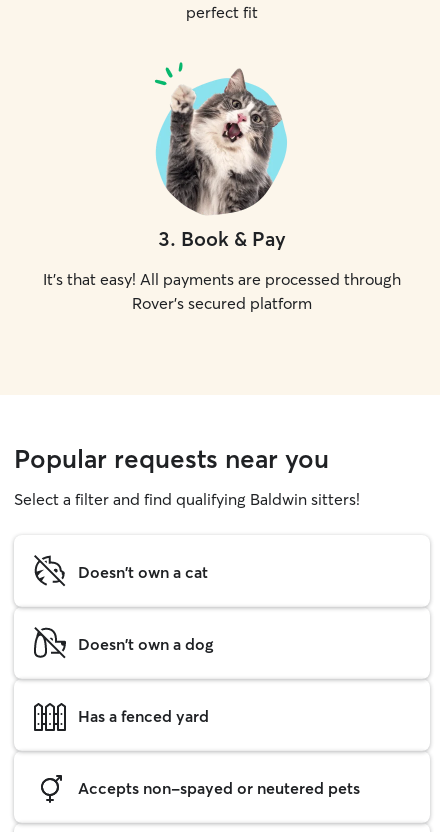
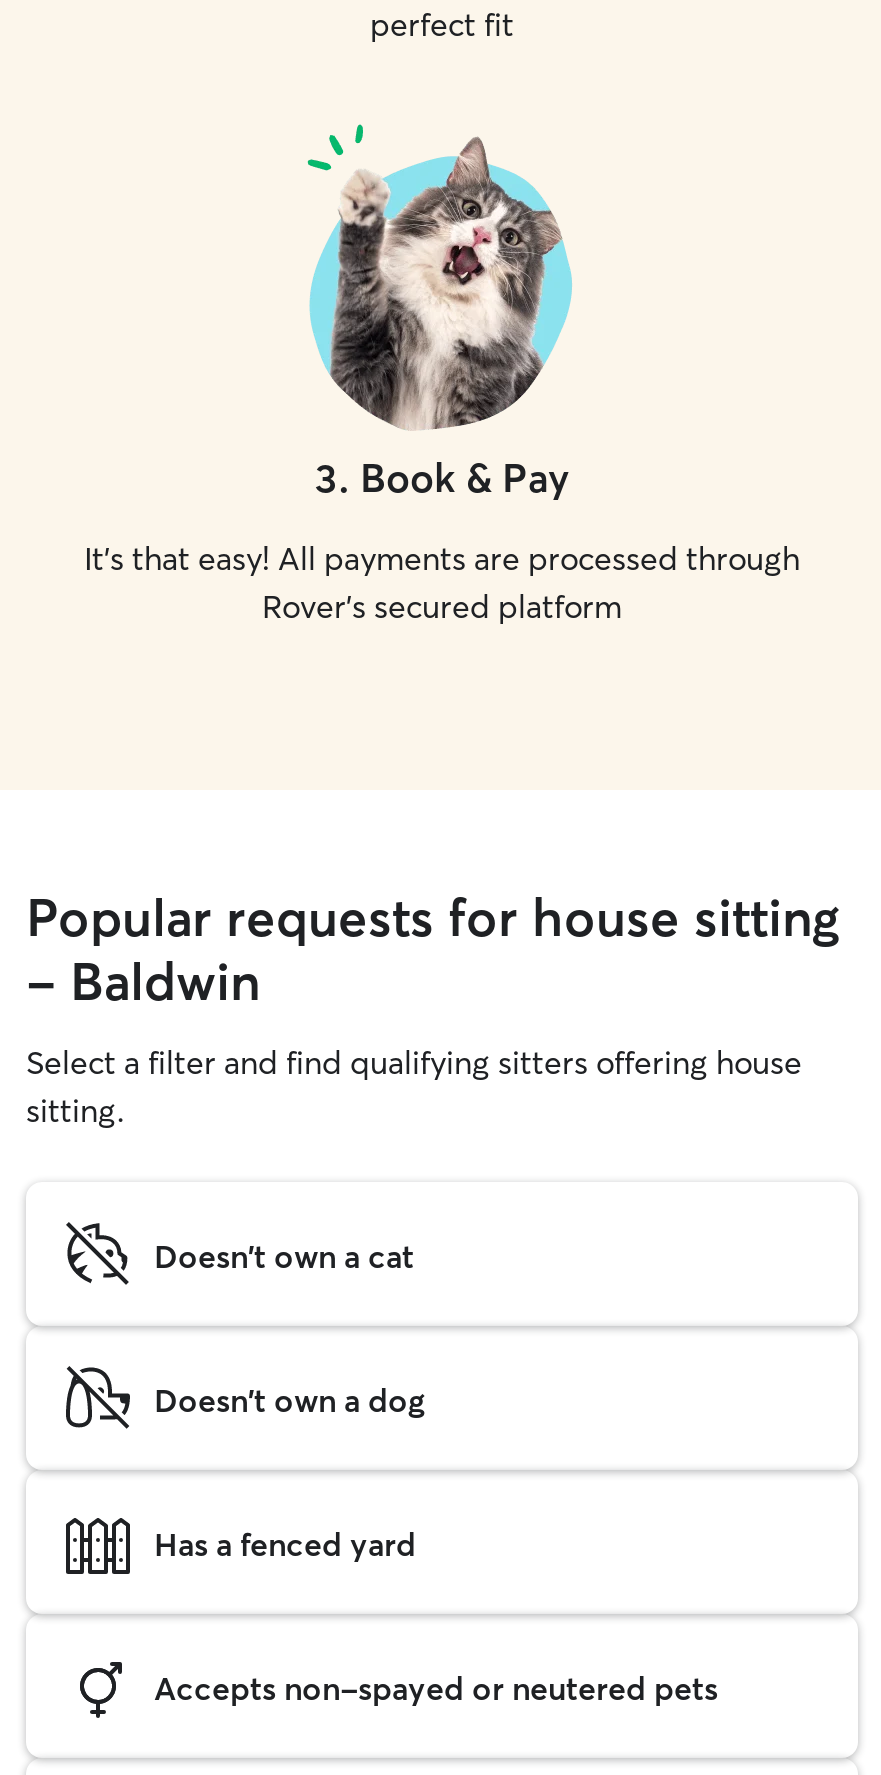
[14,443,360,509] Popular requests near you | Select a filter and find qualifying Baldwin sitters! -> [26,886,840,1130] Popular requests for house sitting | - Baldwin | Select a filter and find qualifying sitters offering house | sitting.

